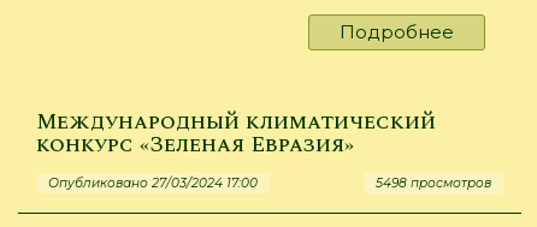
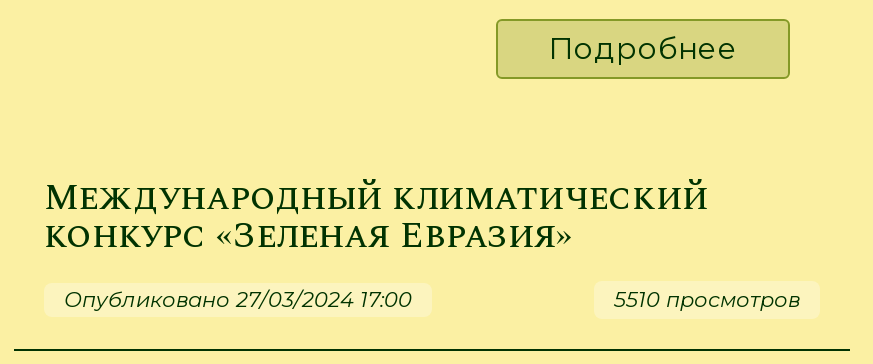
[376,175,491,191] 5498 просмотров -> [614,287,800,313] 5510 просмотров

